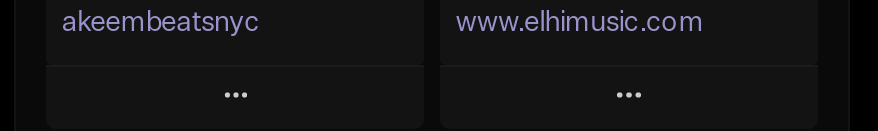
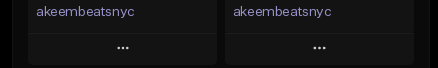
[456,9,704,37] www.elhimusic.com -> [233,5,332,19] akeembeatsnyc

